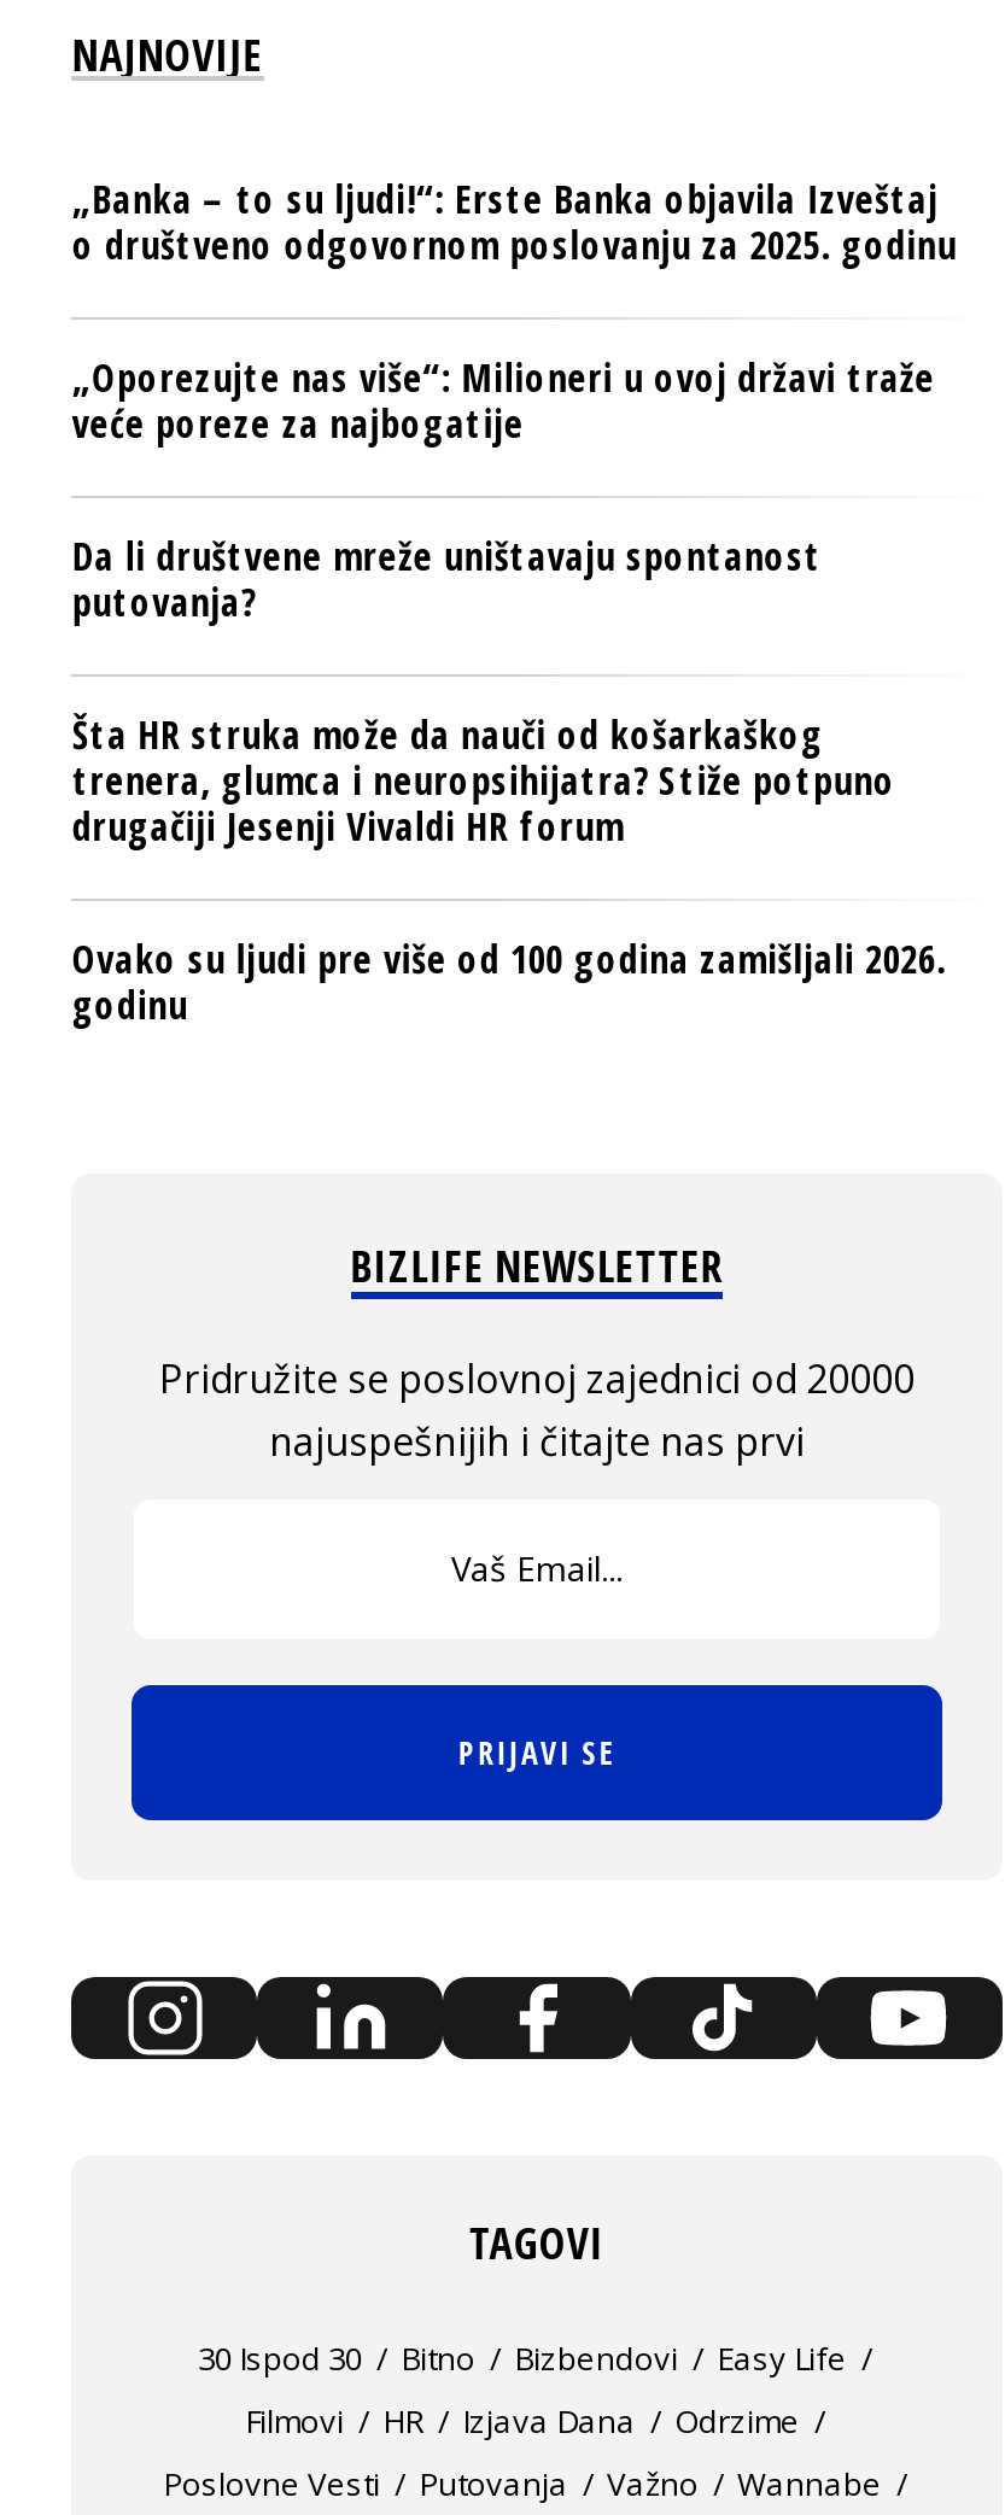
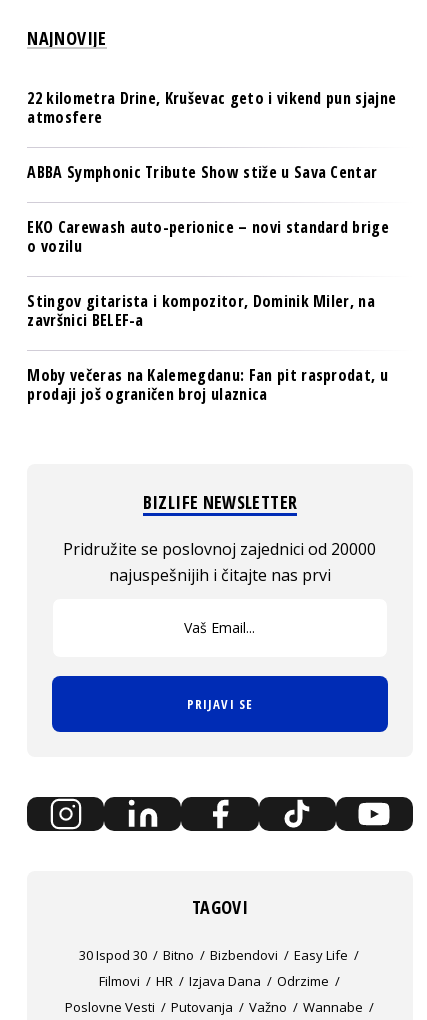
[72,172,957,271] „Banka – to su ljudi!“: Erste Banka objavila Izveštaj | o društveno odgovornom poslovanju za 2025. godinu -> [27,87,396,128] 22 kilometra Drine, Kruševac geto i vikend pun sjajne | atmosfere
[72,350,935,449] „Oporezujte nas više“: Milioneri u ovoj državi traže | veće poreze za najbogatije -> [27,161,377,183] ABBA Symphonic Tribute Show stiže u Sava Centar
[72,529,822,628] Da li društvene mreže uništavaju spontanost | putovanja? -> [27,216,389,257] EKO Carewash auto-perionice – novi standard brige | o vozilu
[72,707,896,852] Šta HR struka može da nauči od košarkaškog | trenera, glumca i neuropsihijatra? Stiže potpuno | drugačiji Jesenji Vivaldi HR forum -> [27,290,375,331] Stingov gitarista i kompozitor, Dominik Miler, na | završnici BELEF-a
[72,932,946,1031] Ovako su ljudi pre više od 100 godina zamišljali 2026. | godinu -> [27,364,388,405] Moby večeras na Kalemegdanu: Fan pit rasprodat, u | prodaji još ograničen broj ulaznica

